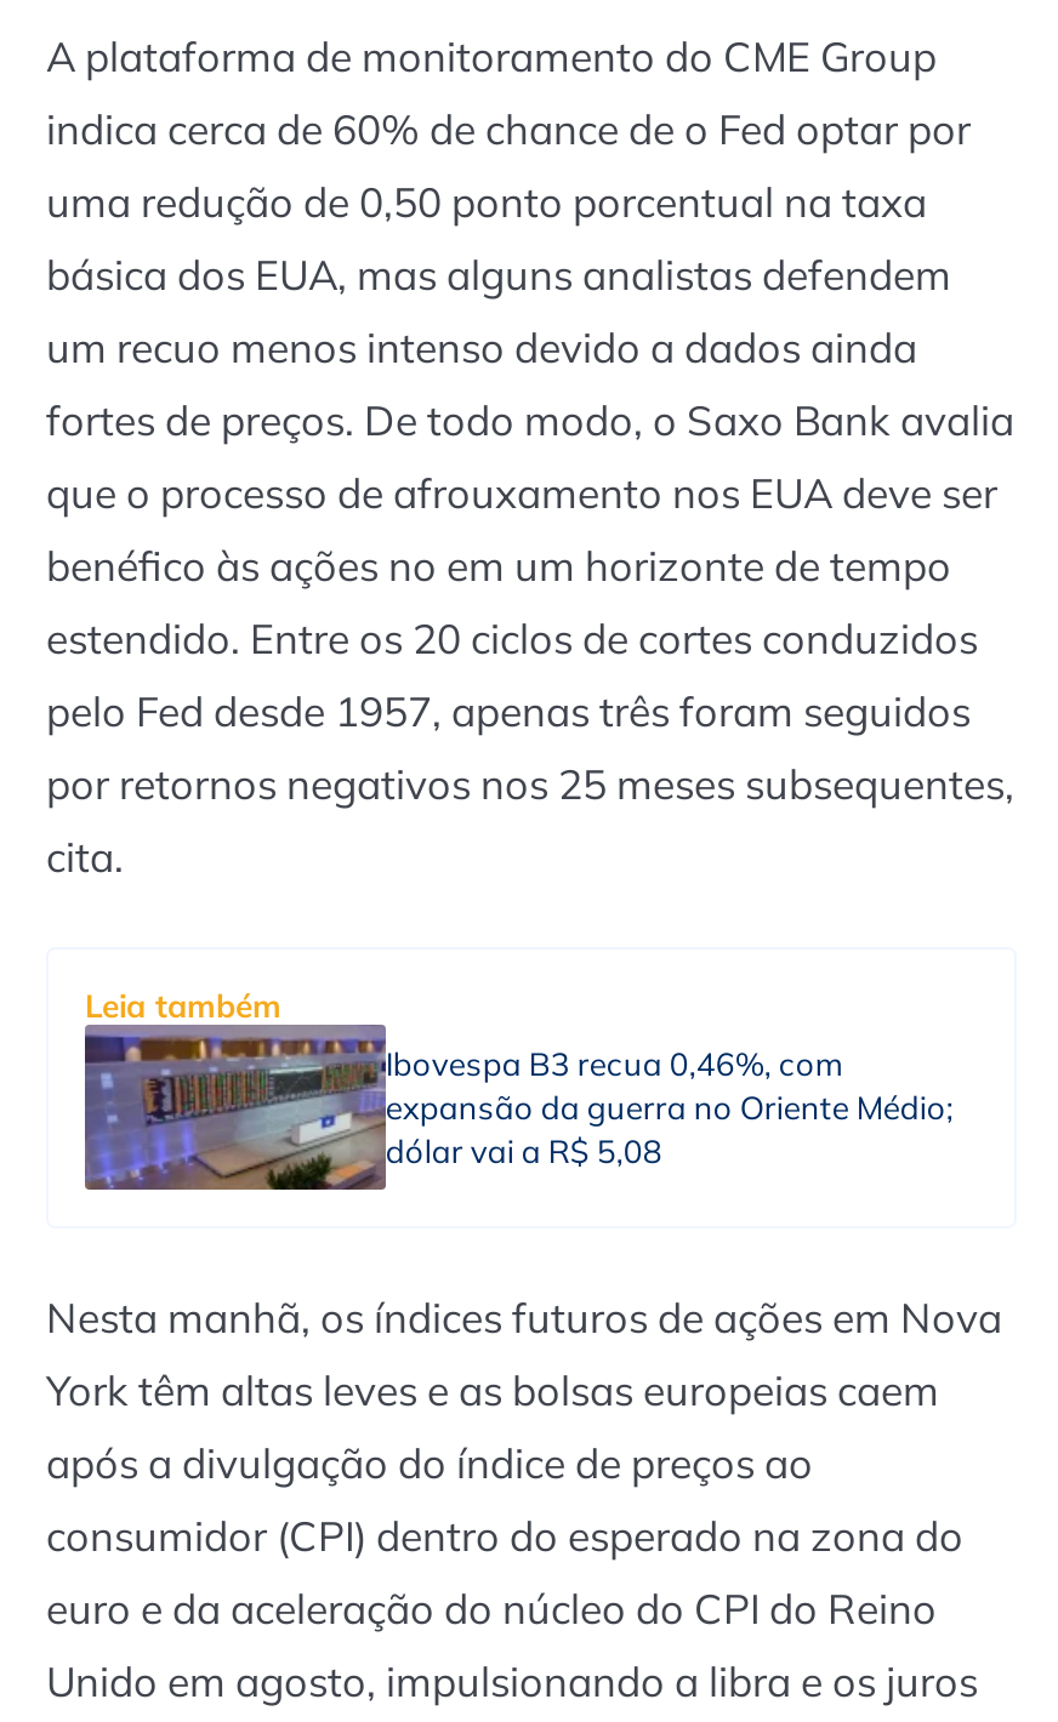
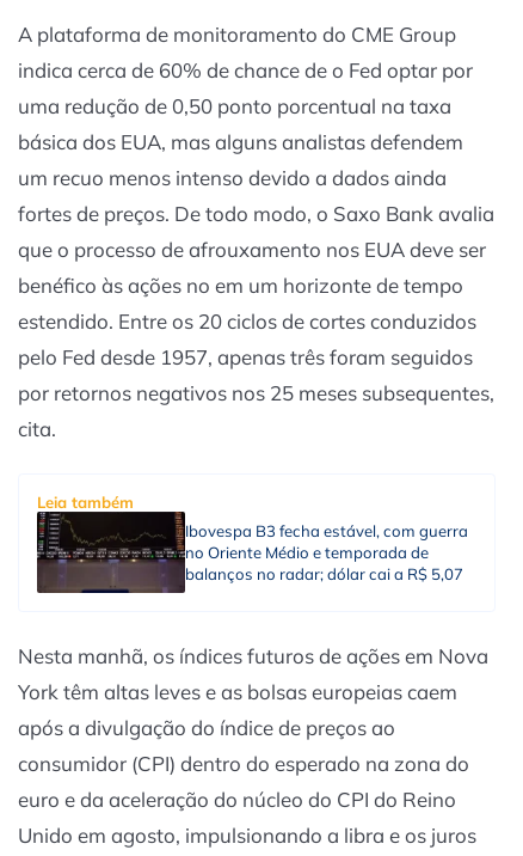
[83,1022,953,1192] [image] | Ibovespa B3 recua 0,46%, com | expansão da guerra no Oriente Médio; | dólar vai a R$ 5,08 -> [36,510,468,594] [image] | Ibovespa B3 fecha estável, com guerra | no Oriente Médio e temporada de | balanços no radar; dólar cai a R$ 5,07

